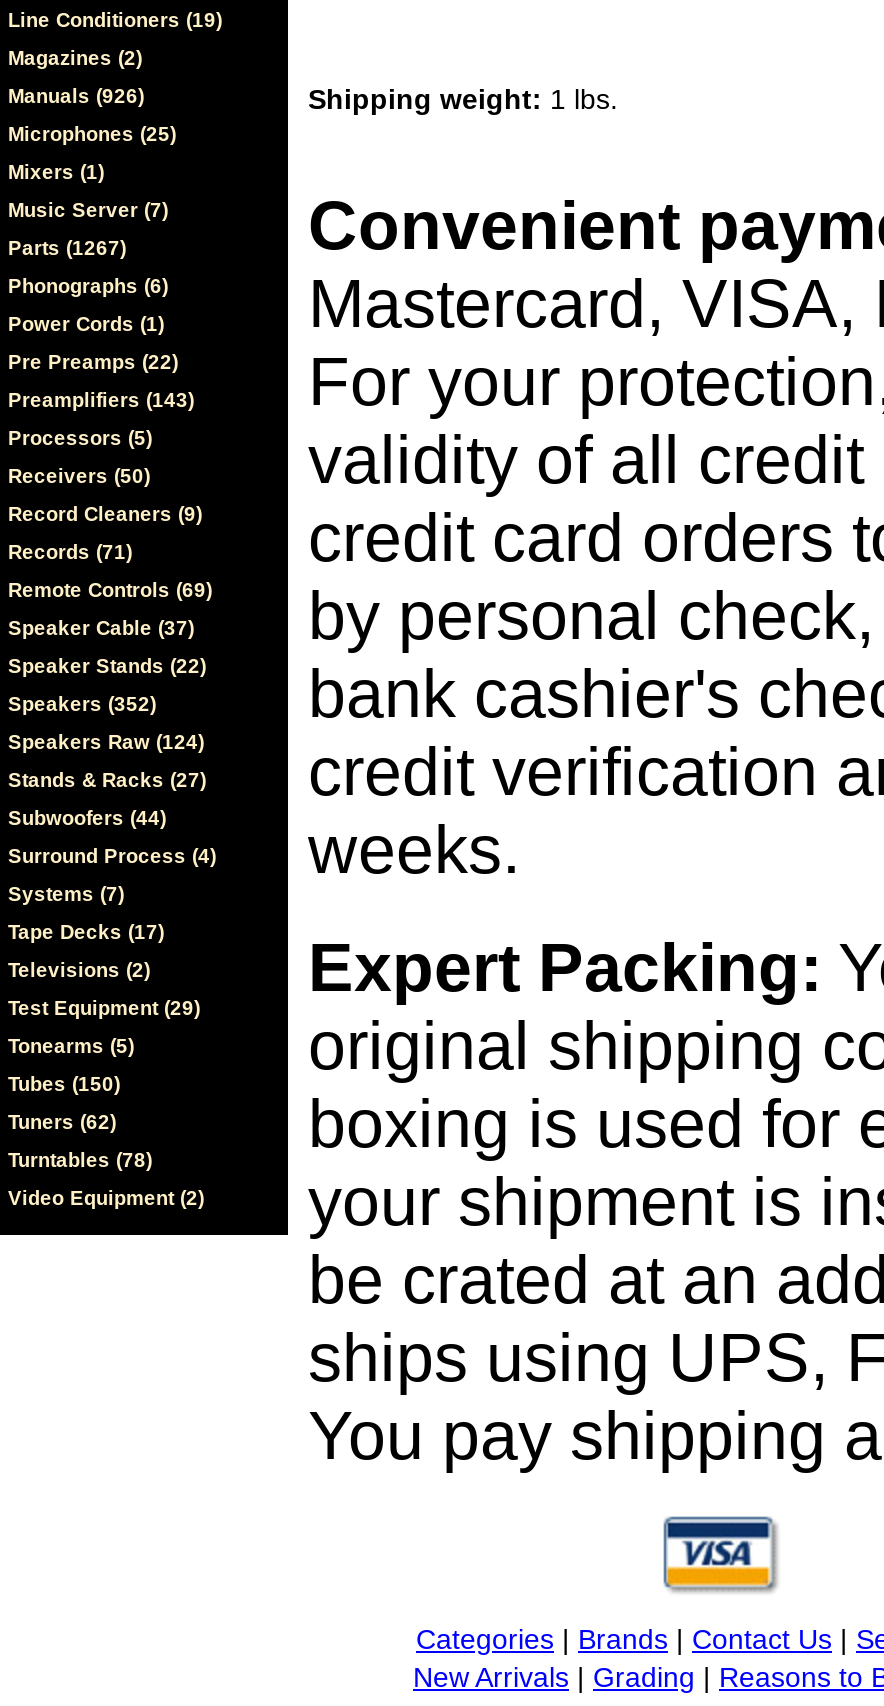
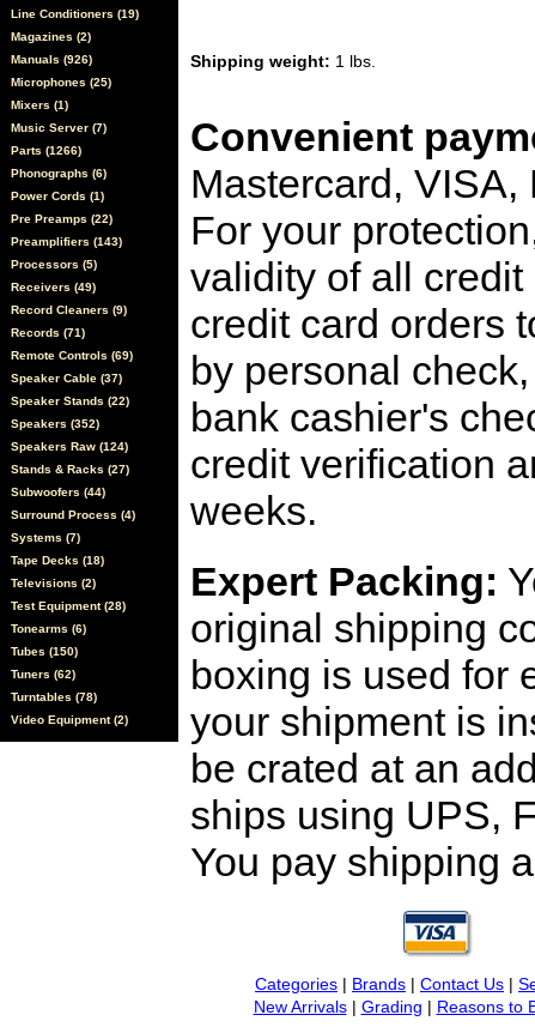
[8,237,126,259] Parts (1267) -> [11,144,81,157] Parts (1266)
[8,465,150,487] Receivers (50) -> [11,280,96,294] Receivers (49)
[8,921,164,943] Tape Decks (17) -> [11,554,104,567] Tape Decks (18)
[8,997,200,1019] Test Equipment (29) -> [11,599,126,612] Test Equipment (28)
[8,1035,134,1057] Tonearms (5) -> [11,622,86,635] Tonearms (6)

